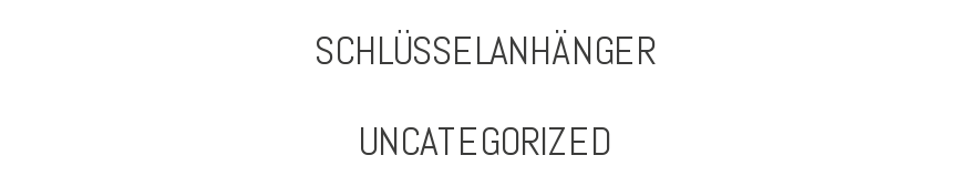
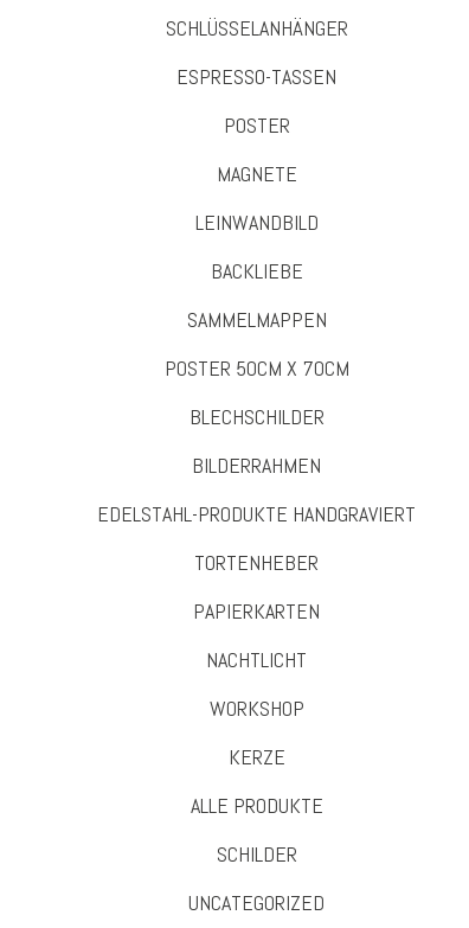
none -> [98,62,416,867] ESPRESSO-TASSEN | POSTER | MAGNETE | LEINWANDBILD | BACKLIEBE | SAMMELMAPPEN | POSTER 50CM X 70CM | BLECHSCHILDER | BILDERRAHMEN | EDELSTAHL-PRODUKTE HANDGRAVIERT | TORTENHEBER | PAPIERKARTEN | NACHTLICHT | WORKSHOP | KERZE | ALLE PRODUKTE | SCHILDER

